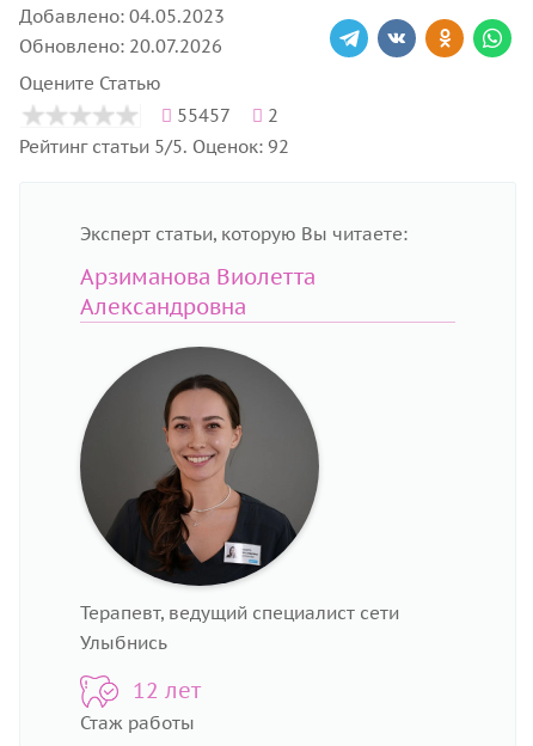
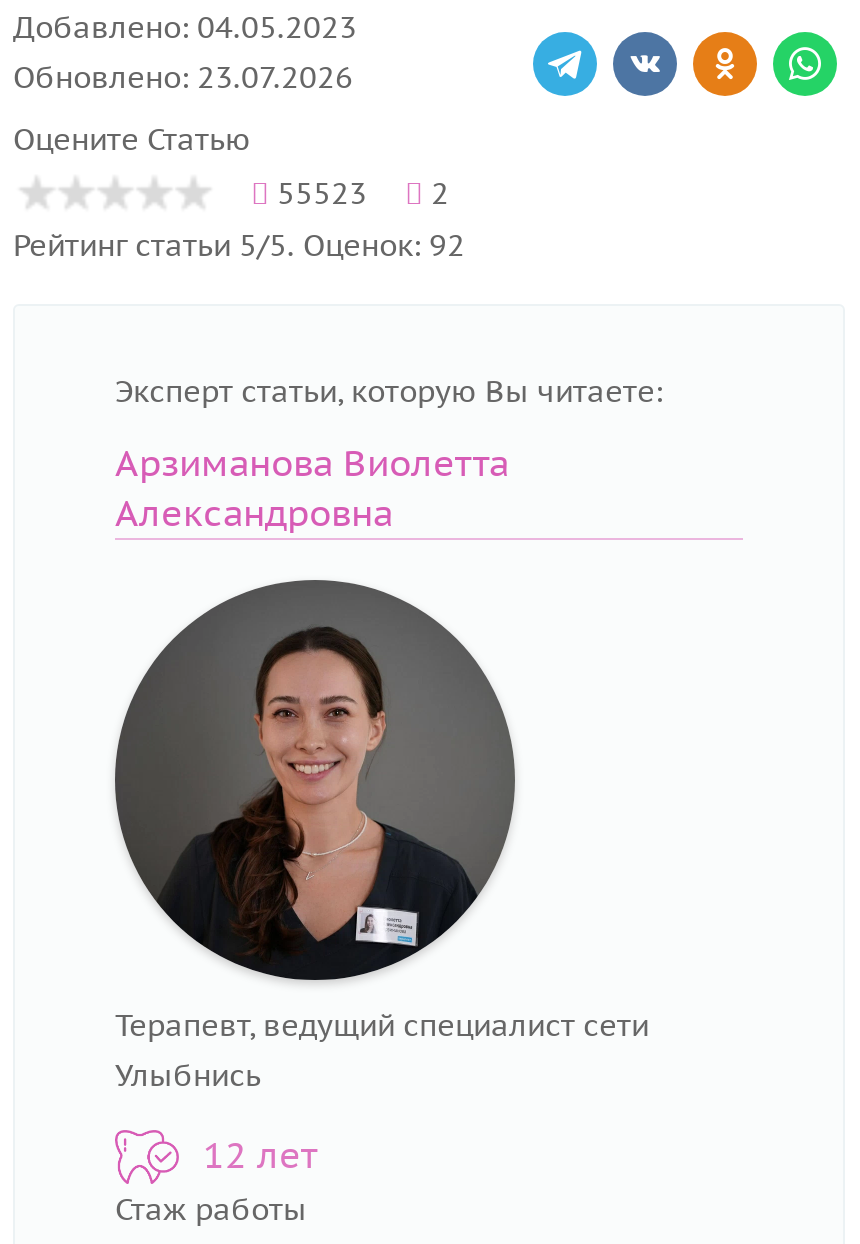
[19,34,222,57] Обновлено: 20.07.2026 -> [13,57,353,95] Обновлено: 23.07.2026
[172,104,278,126] 55457 2 -> [269,173,449,211] 55523 2

